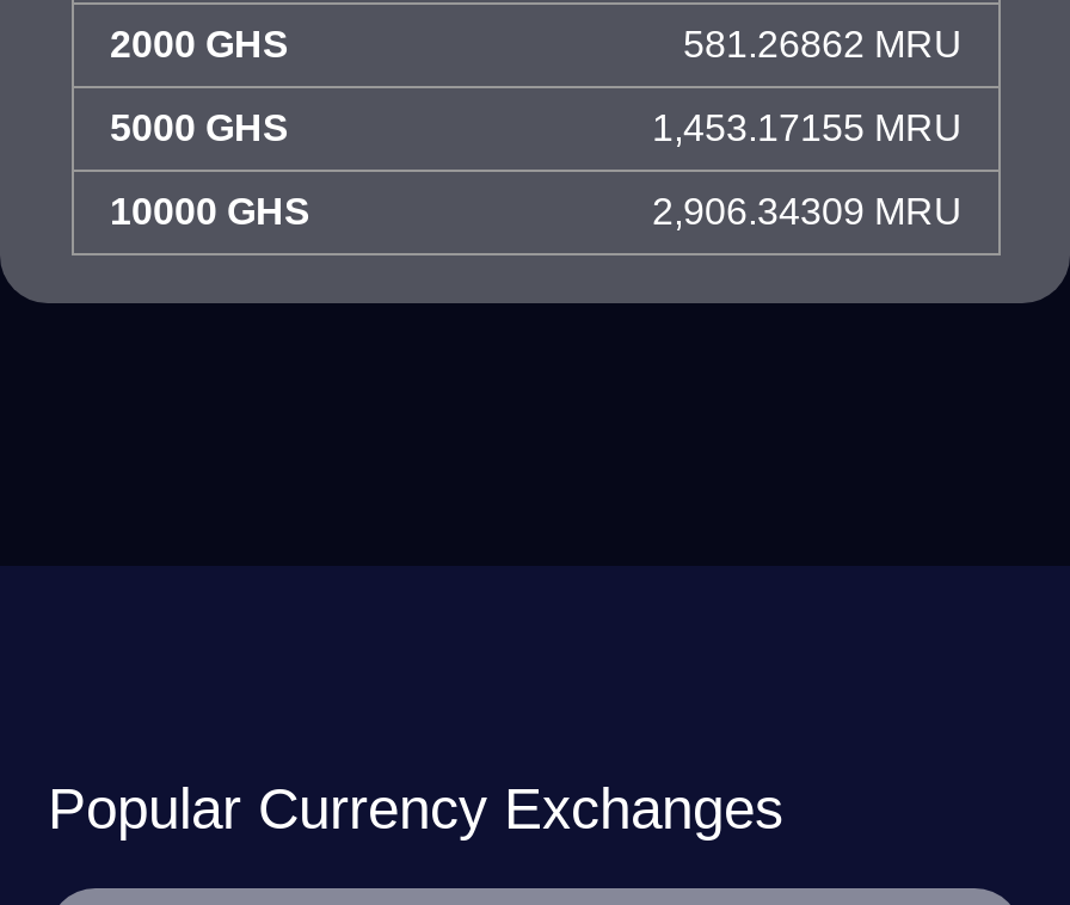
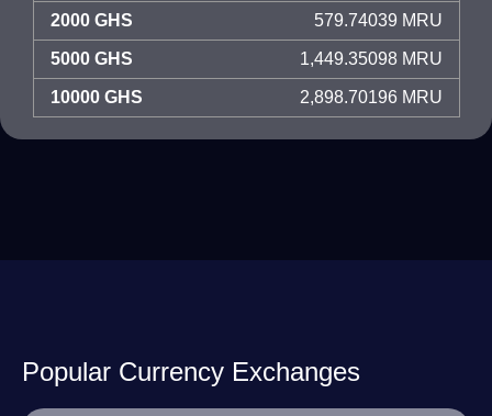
[683,24,963,64] 581.26862 MRU -> [314,11,443,30] 579.74039 MRU
[652,107,963,148] 1,453.17155 MRU -> [300,49,443,68] 1,449.35098 MRU
[652,191,963,232] 2,906.34309 MRU -> [300,88,443,106] 2,898.70196 MRU

